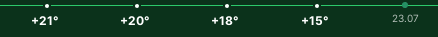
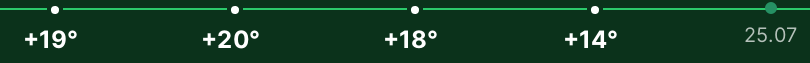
[31,13,59,28] +21° -> [23,24,79,54] +19°
[301,13,329,28] +15° -> [563,24,619,54] +14°
[391,12,418,24] 23.07 -> [744,22,798,46] 25.07

